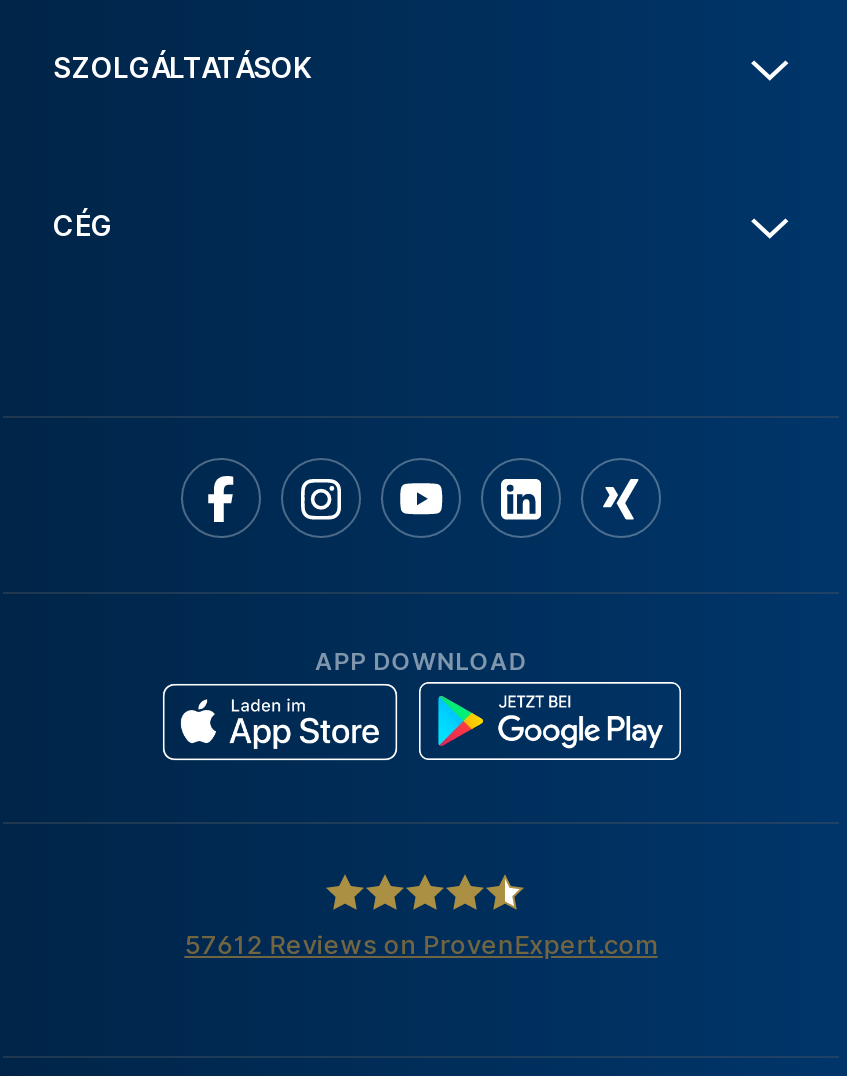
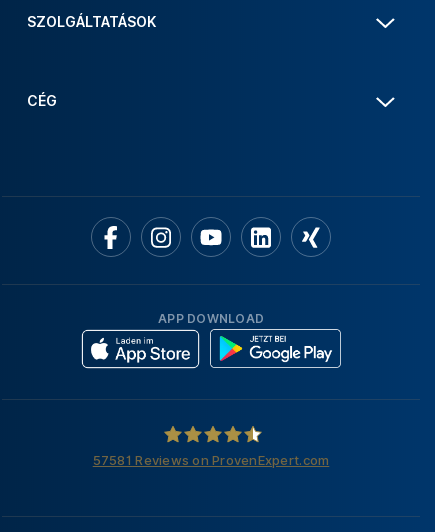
[184,928,658,960] 57612 Reviews on ProvenExpert.com -> [93,452,329,468] 57581 Reviews on ProvenExpert.com

